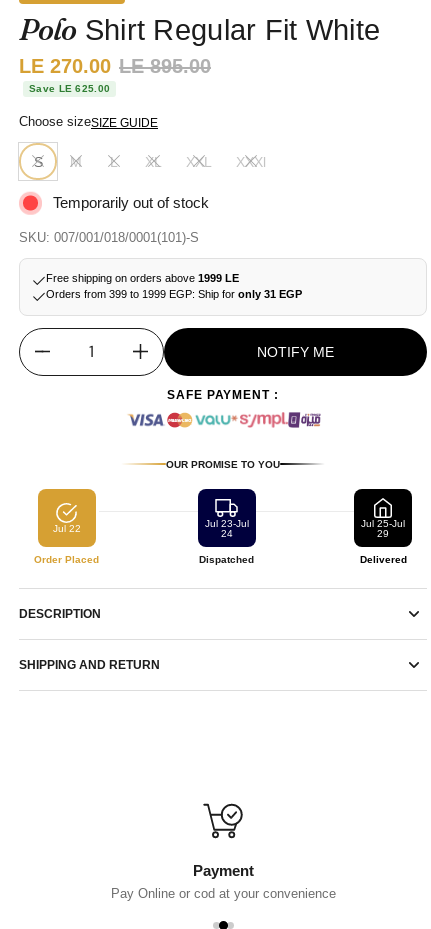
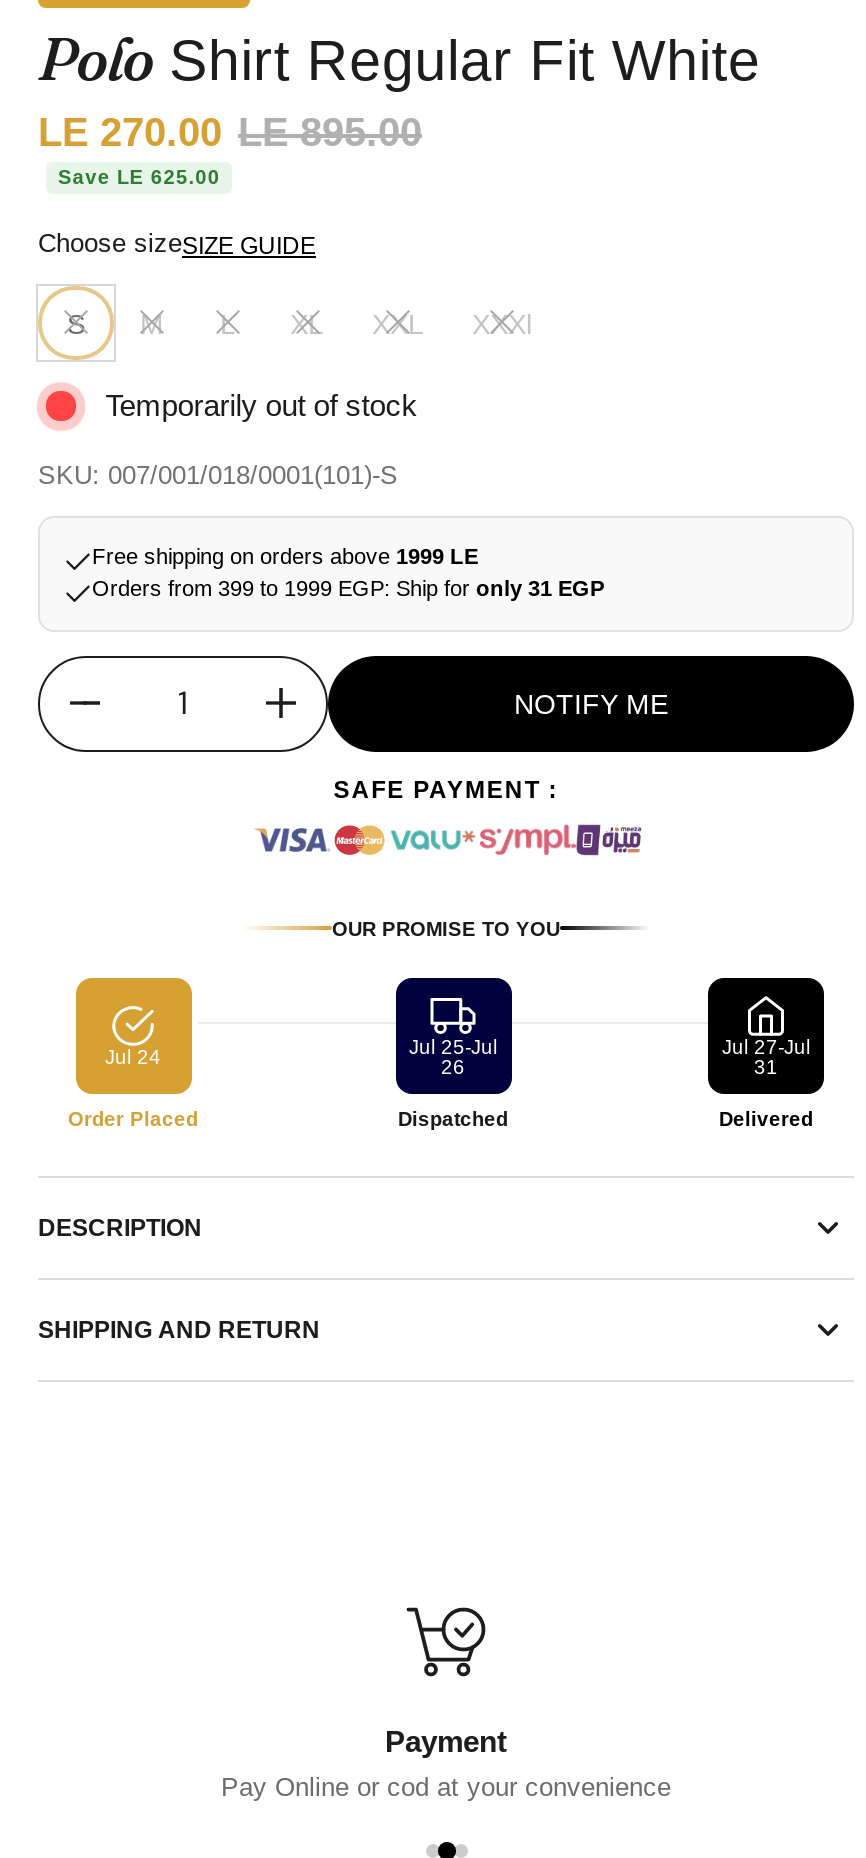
[52,523,80,534] Jul 22 -> [105,1046,161,1068] Jul 24
[204,518,248,529] Jul 23-Jul -> [409,1036,497,1058] Jul 25-Jul
[361,518,405,529] Jul 25-Jul -> [722,1036,810,1058] Jul 27-Jul
[220,528,232,539] 24 -> [441,1056,465,1078] 26
[377,528,389,539] 29 -> [754,1056,778,1078] 31

